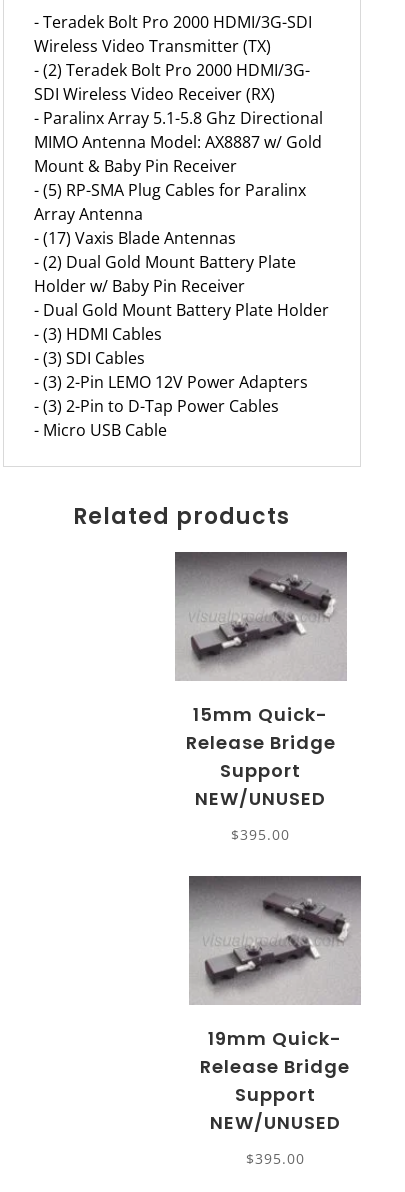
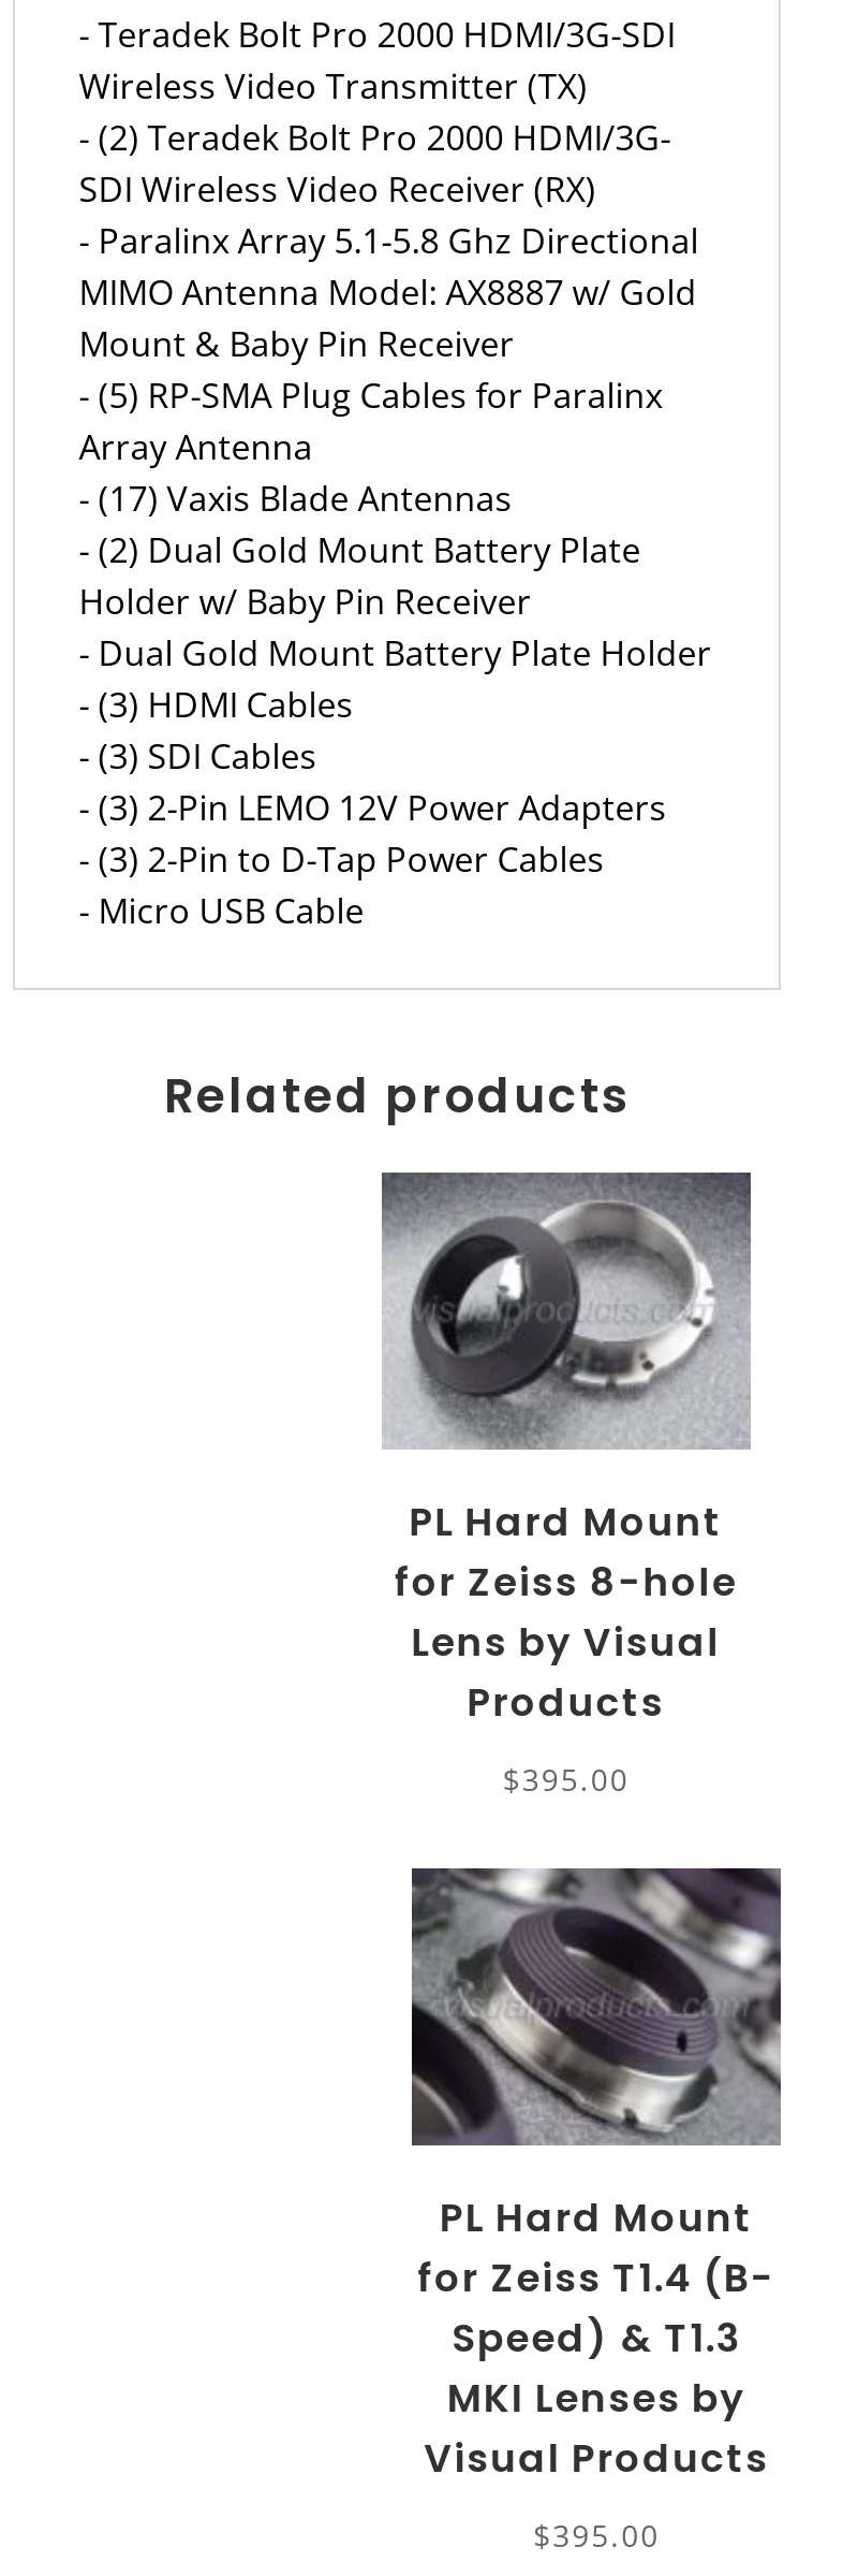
[176,553,347,811] [image] | 15mm Quick- | Release Bridge | Support | NEW/UNUSED -> [386,1173,746,1729] [image] | PL Hard Mount | for Zeiss 8-hole | Lens by Visual | Products
[190,875,361,1135] [image] | 19mm Quick- | Release Bridge | Support | NEW/UNUSED -> [412,1868,781,2485] [image] | PL Hard Mount | for Zeiss T1.4 (B- | Speed) & T1.3 | MKI Lenses by | Visual Products

